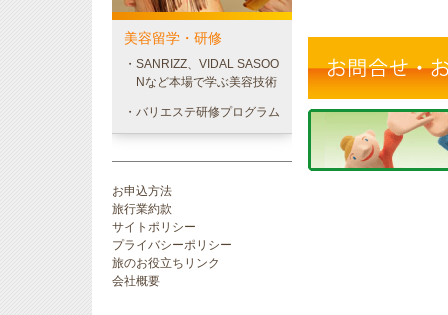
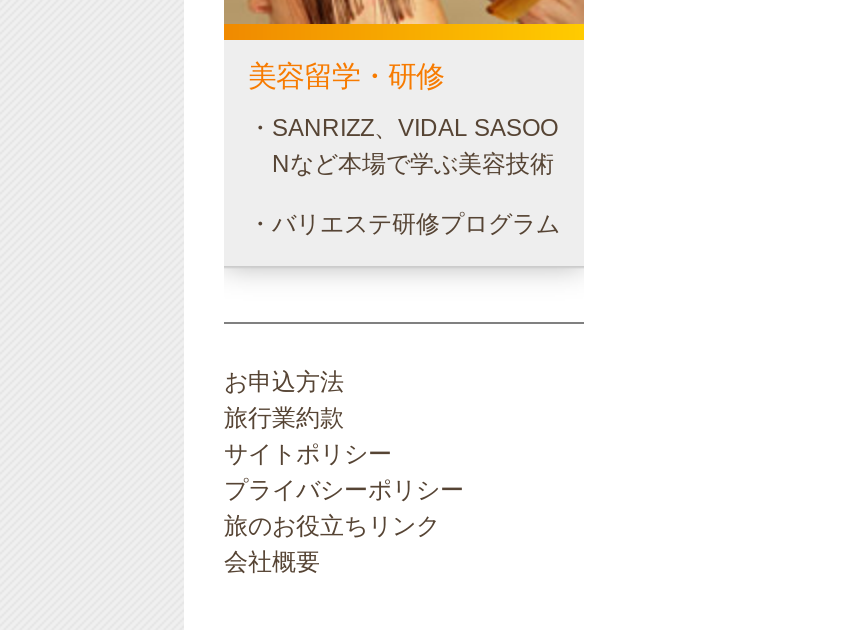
[307,36,445,100] [image] -> none
[307,108,445,172] [image] -> none

